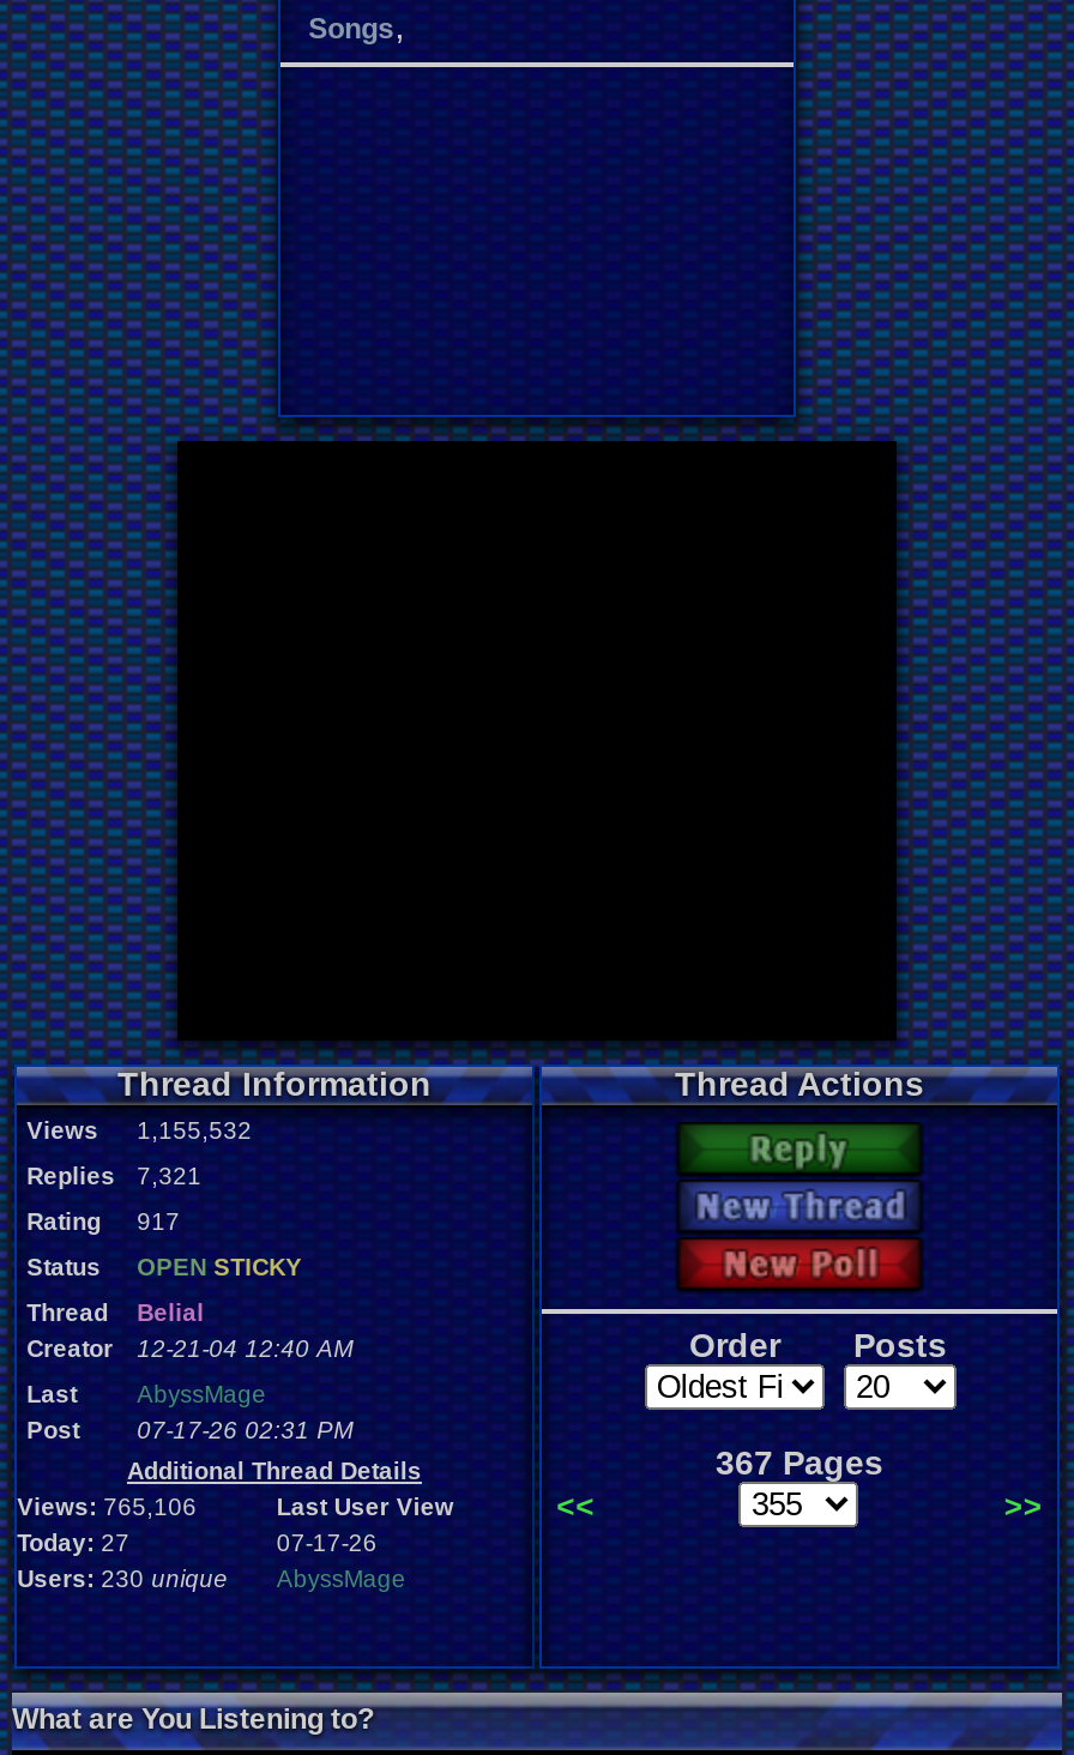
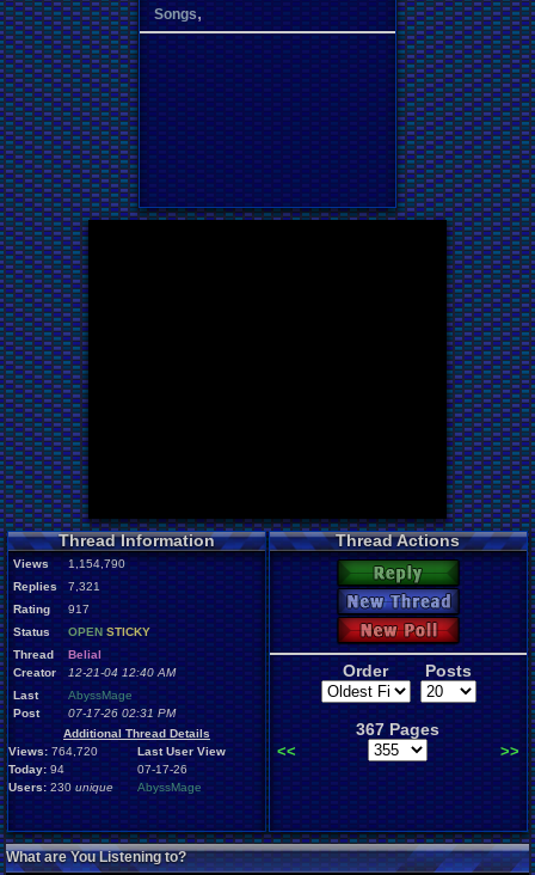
[27,1117,252,1144] Views 1,155,532 -> [13,557,126,570] Views 1,154,790
[17,1494,197,1520] Views: 765,106 -> [8,745,98,758] Views: 764,720
[17,1530,130,1556] Today: 27 -> [8,763,65,776] Today: 94

